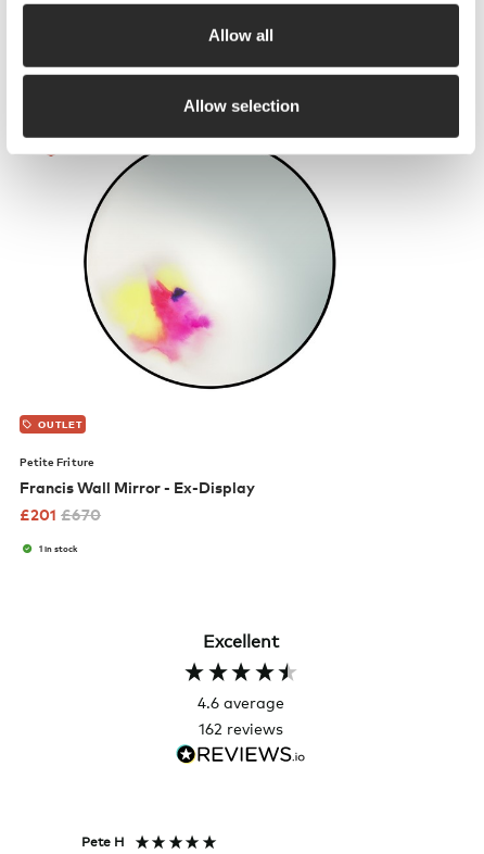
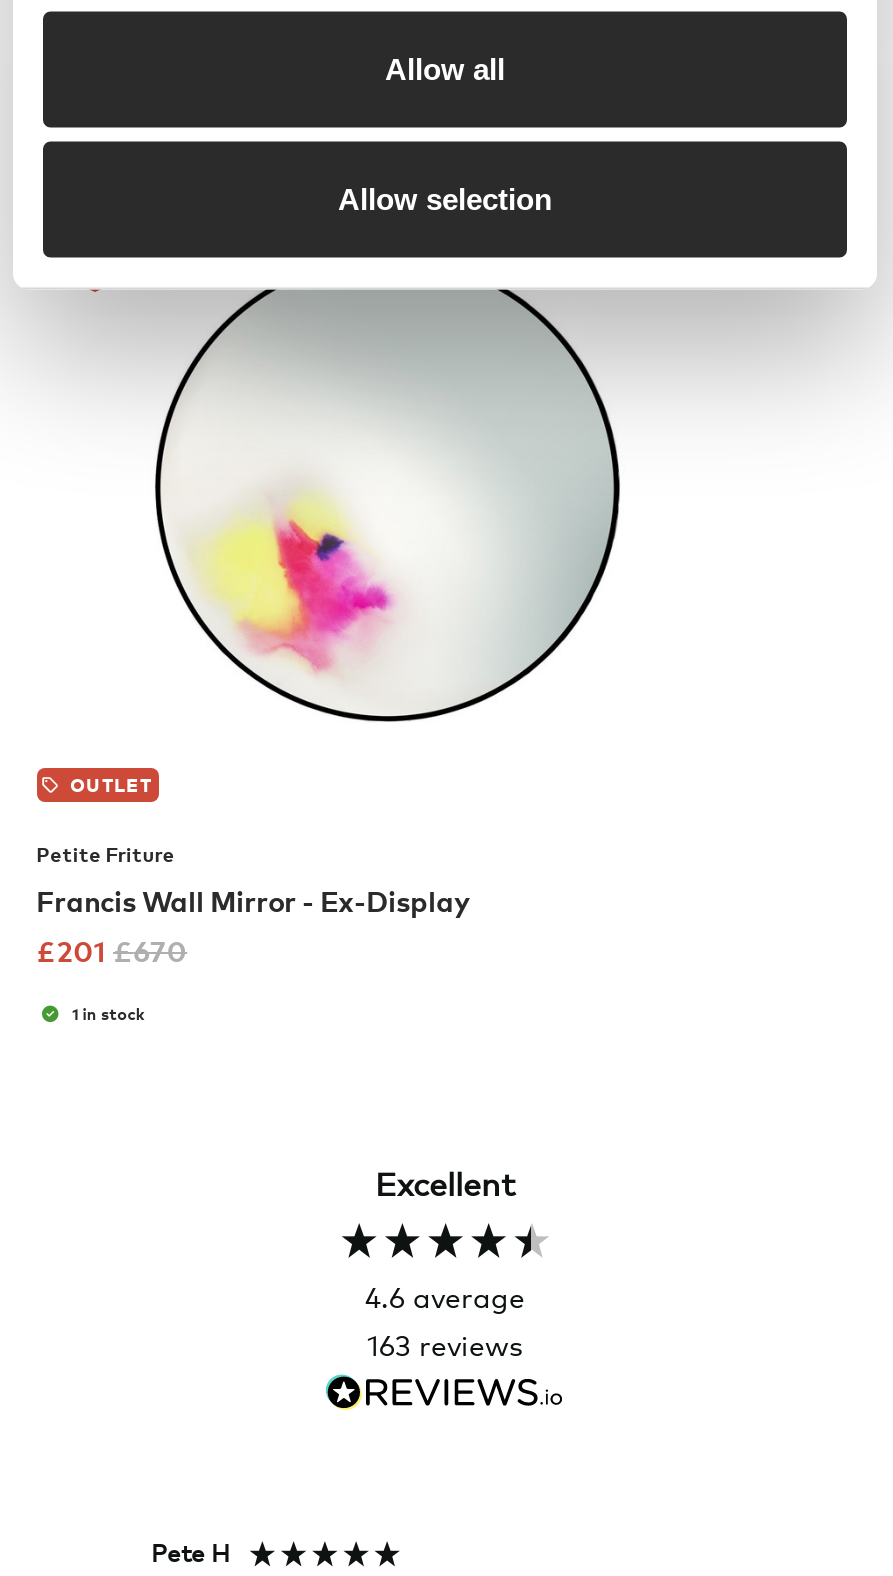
[199,719,283,738] 162 reviews -> [367,1328,523,1362] 163 reviews

